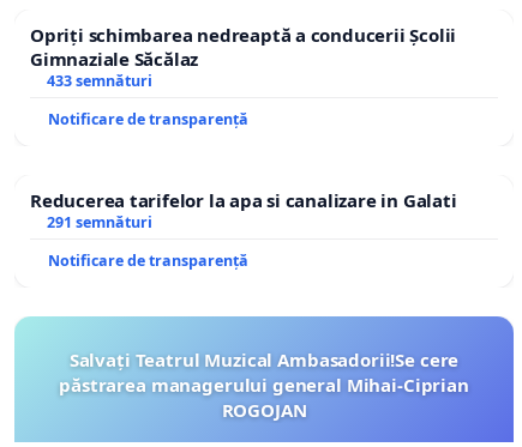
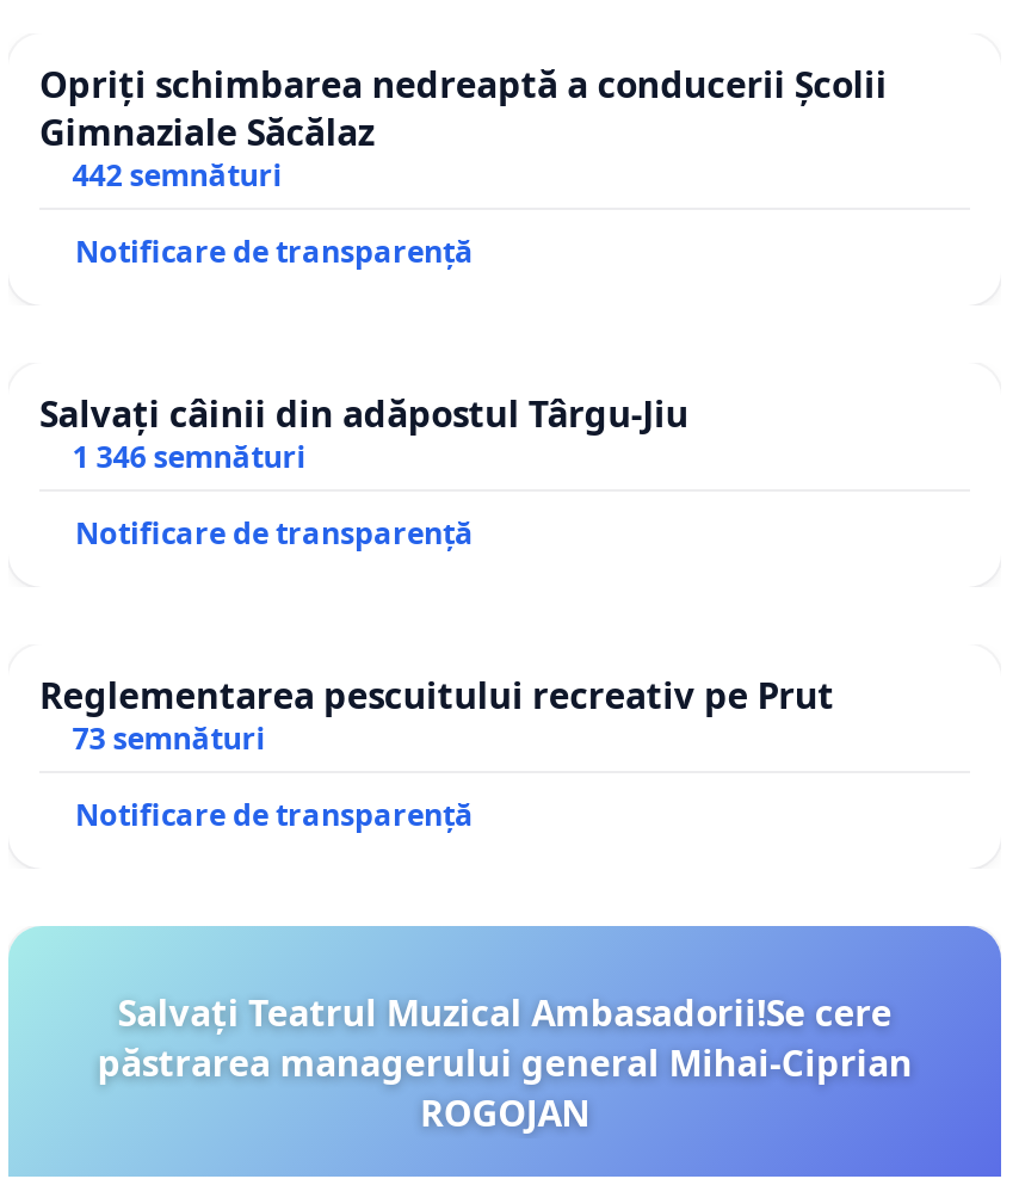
[47,71,152,91] 433 semnături -> [72,155,282,195] 442 semnături
[30,188,457,232] Reducerea tarifelor la apa si canalizare in Galati | 291 semnături -> [39,389,834,759] Salvați câinii din adăpostul Târgu-Jiu | 1 346 semnături | Notificare de transparență | Reglementarea pescuitului recreativ pe Prut | 73 semnături

